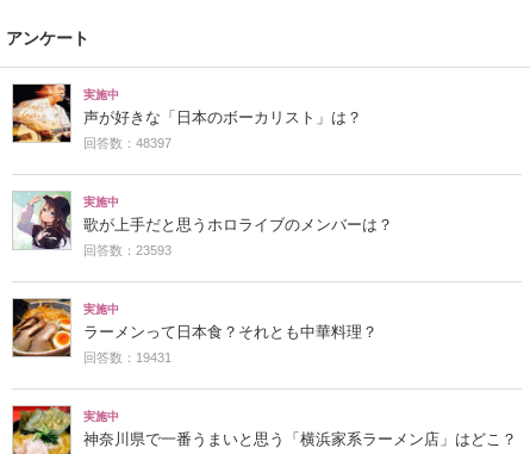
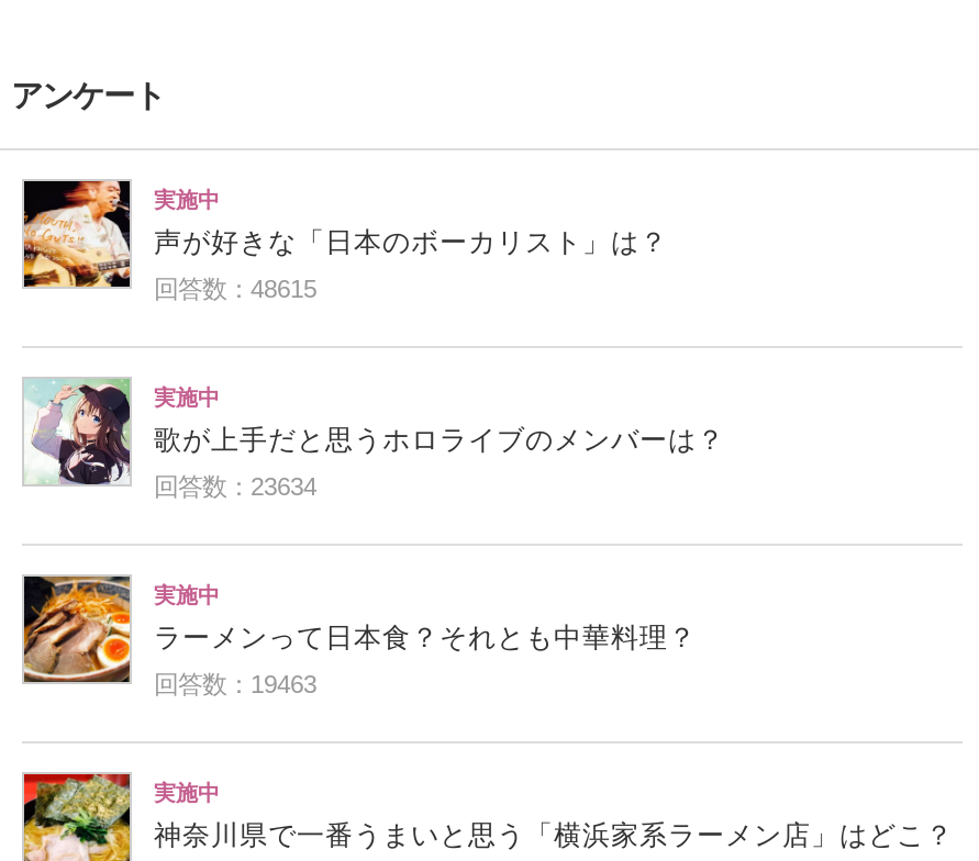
[83,136,172,150] 回答数：48397 -> [154,275,316,302] 回答数：48615
[83,243,172,258] 回答数：23593 -> [154,473,316,499] 回答数：23634
[83,351,172,365] 回答数：19431 -> [154,671,316,697] 回答数：19463

